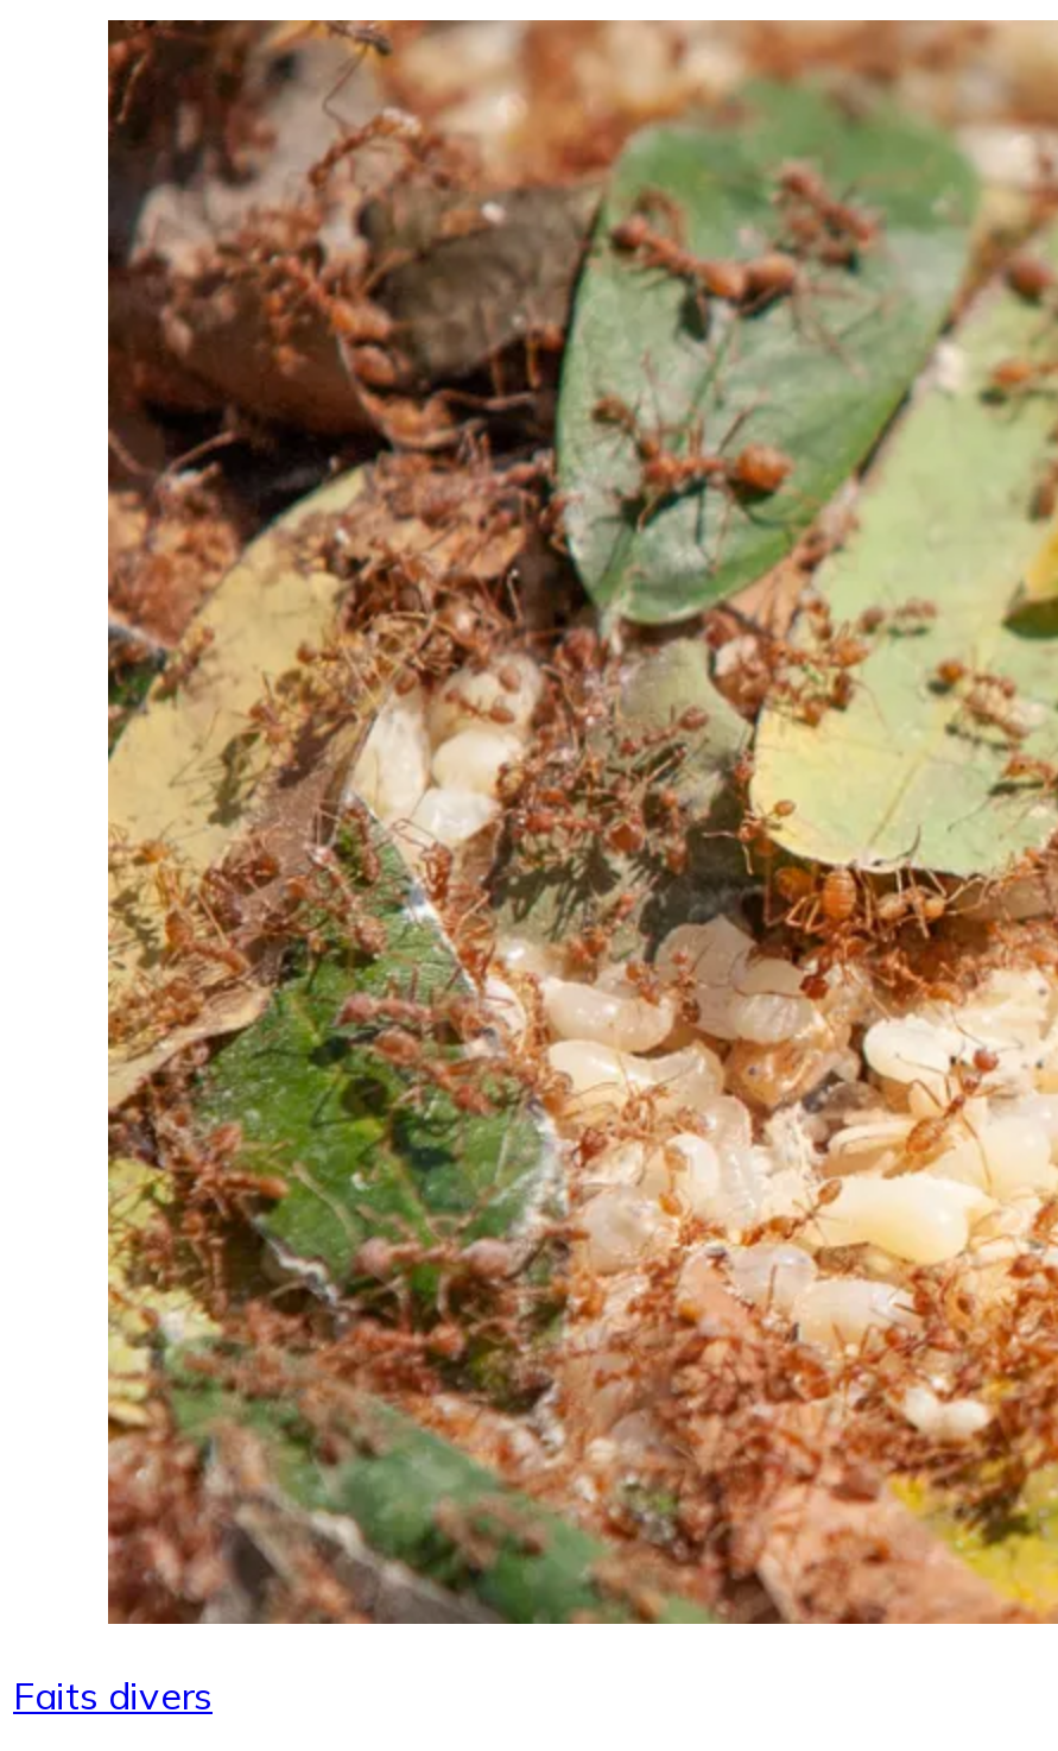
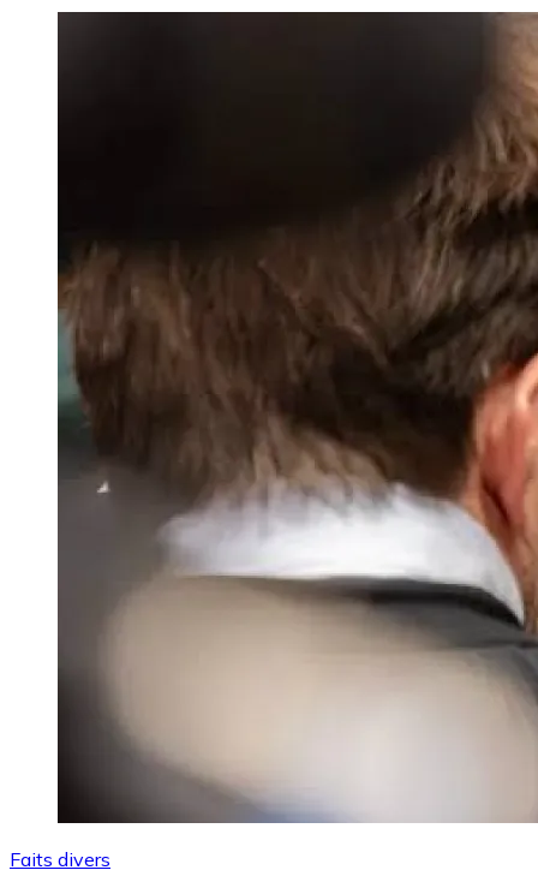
[106,18,1051,1626] [image] -> [56,11,534,824] [image]

